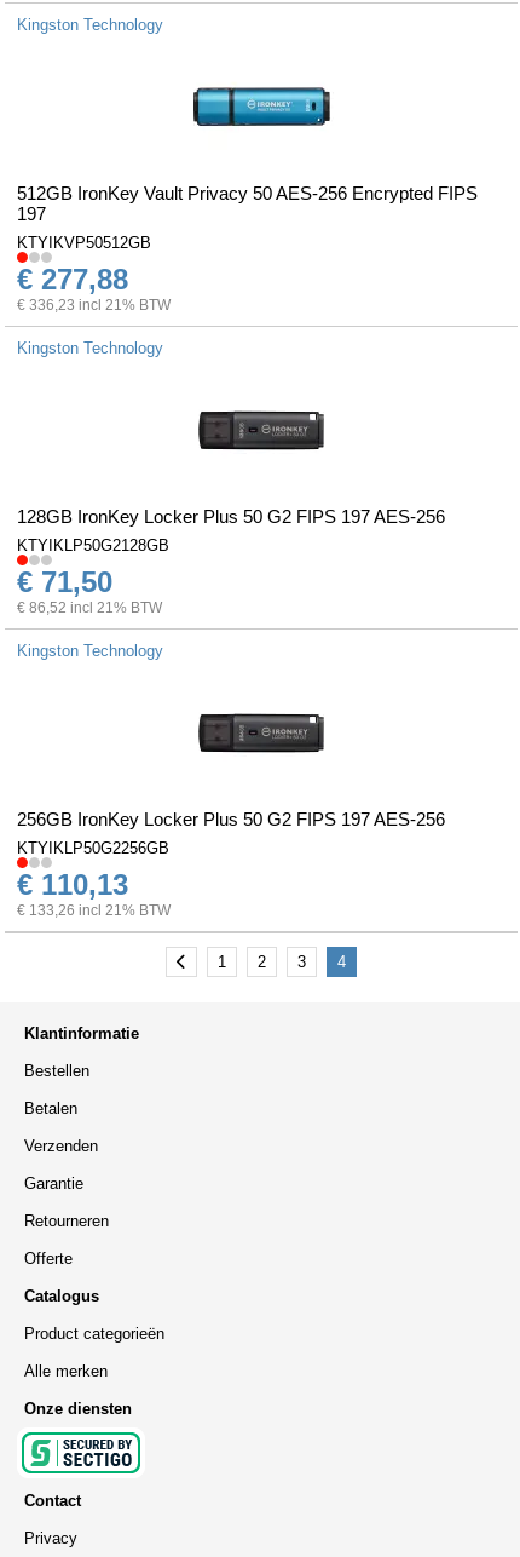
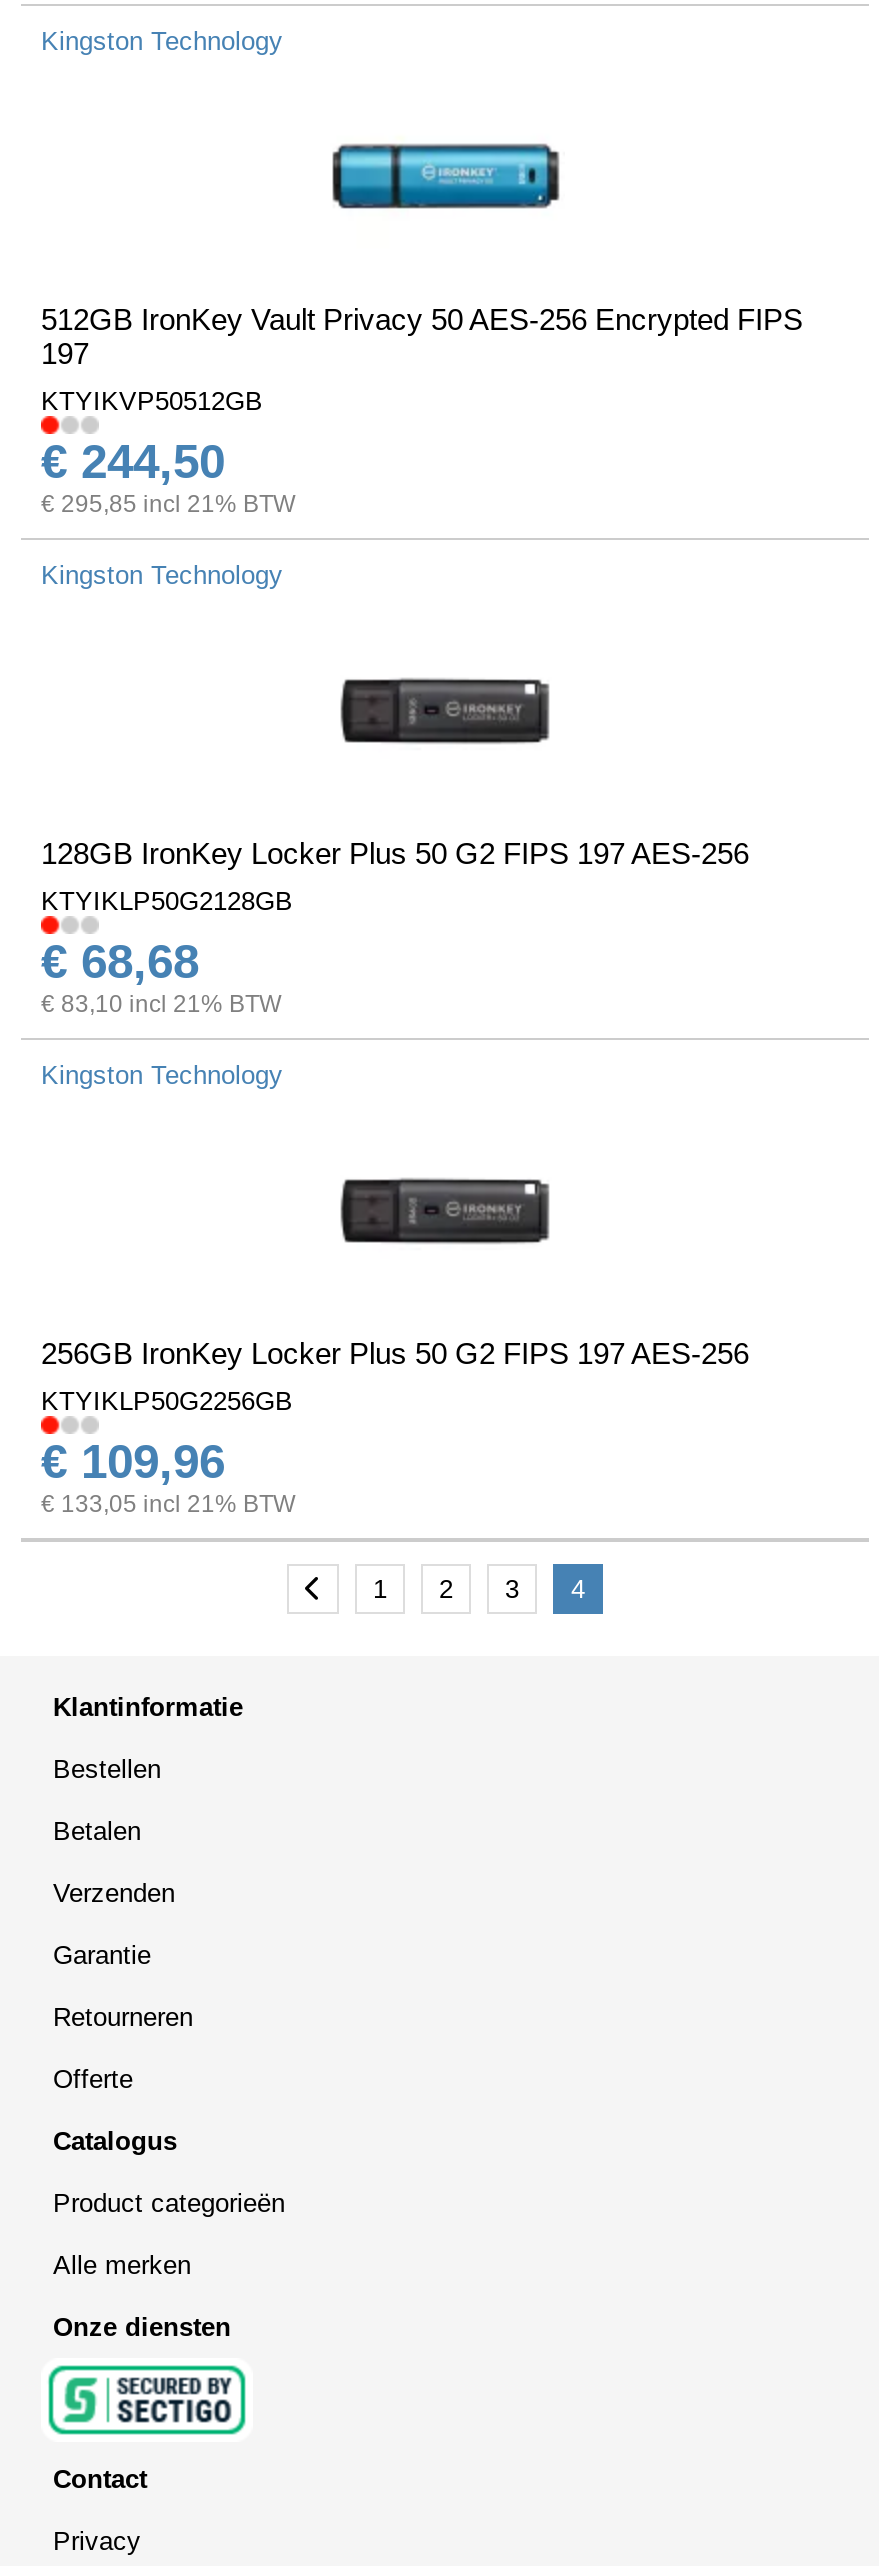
[17,263,128,295] € 277,88 -> [41,434,225,488] € 244,50
[17,297,171,314] € 336,23 incl 21% BTW -> [41,490,295,518] € 295,85 incl 21% BTW
[17,565,112,598] € 71,50 -> [41,934,199,988] € 68,68
[17,599,162,616] € 86,52 incl 21% BTW -> [41,990,281,1018] € 83,10 incl 21% BTW
[17,868,128,901] € 110,13 -> [41,1434,225,1488] € 109,96
[17,902,171,919] € 133,26 incl 21% BTW -> [41,1490,295,1518] € 133,05 incl 21% BTW

